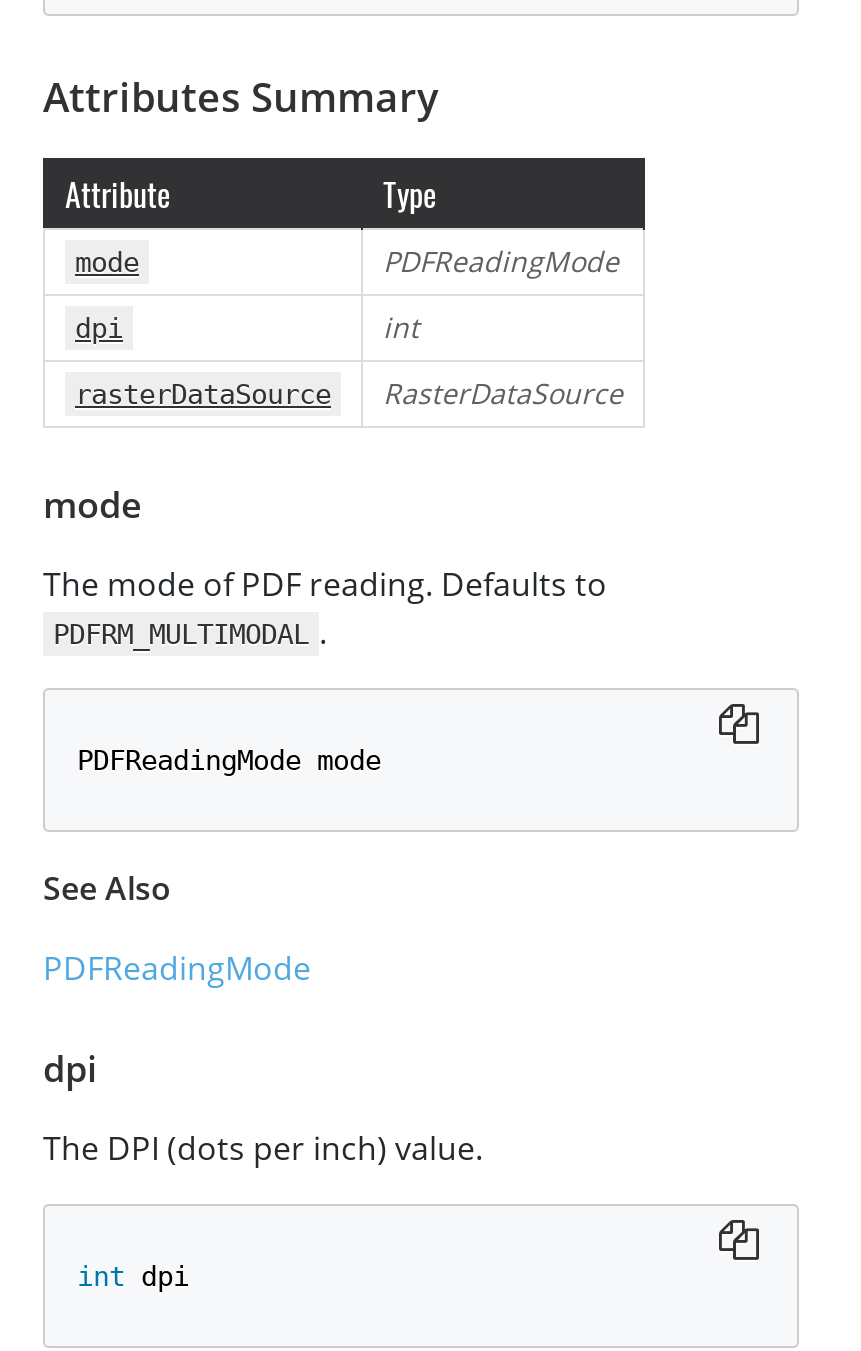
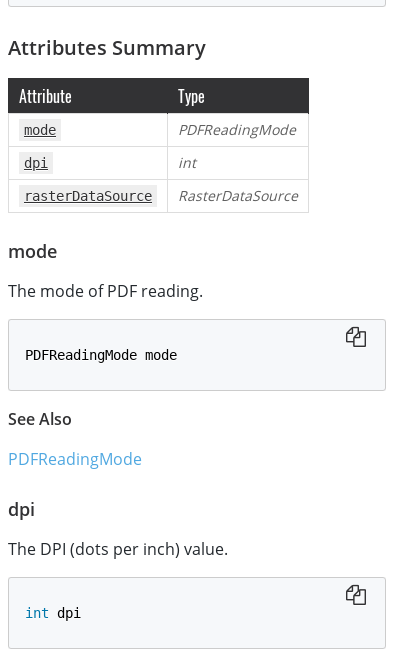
[43,562,607,654] The mode of PDF reading. Defaults to | PDFRM_MULTIMODAL . -> [8,280,203,302] The mode of PDF reading.

